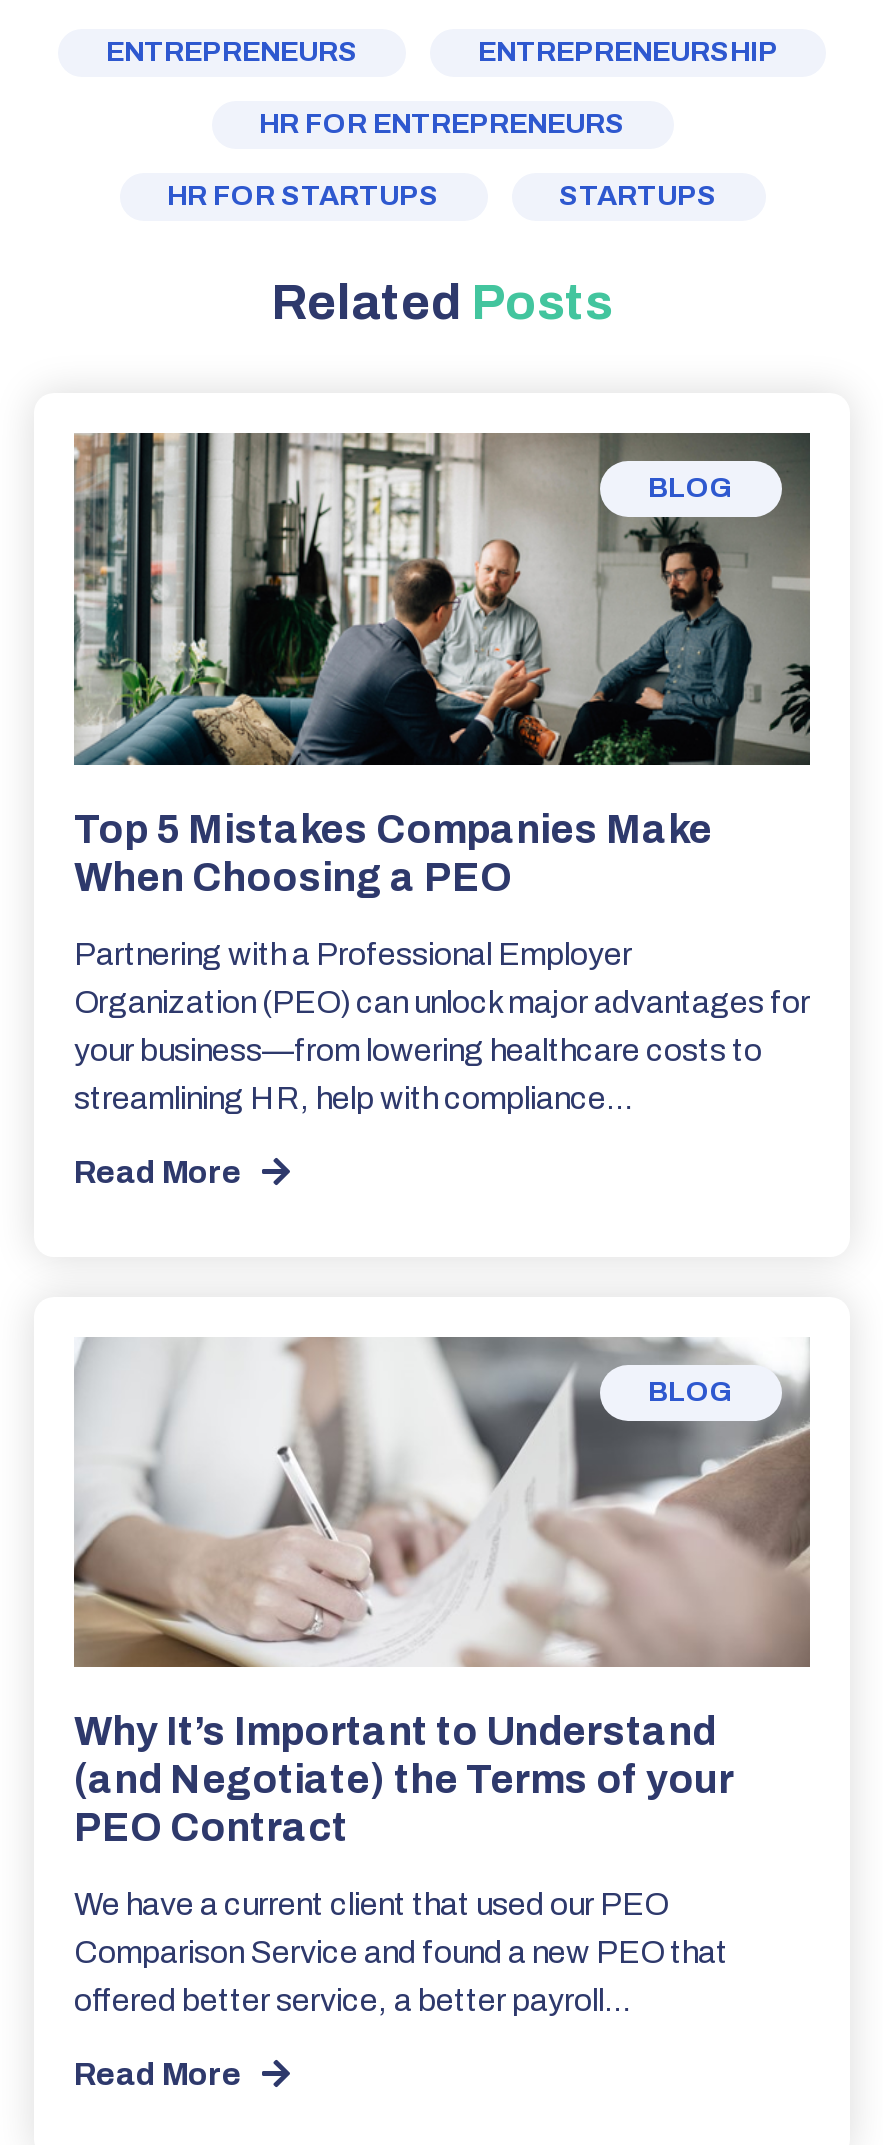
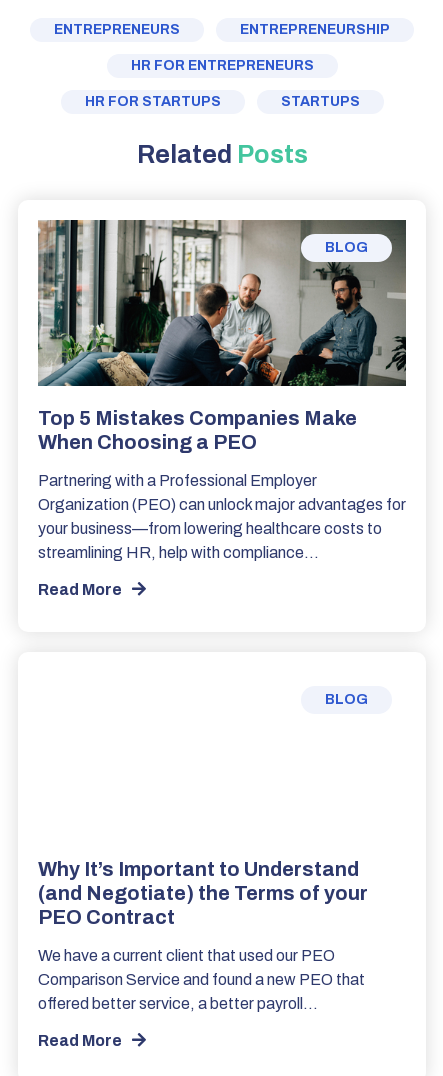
[72,1335,812,1669] [image] -> none

